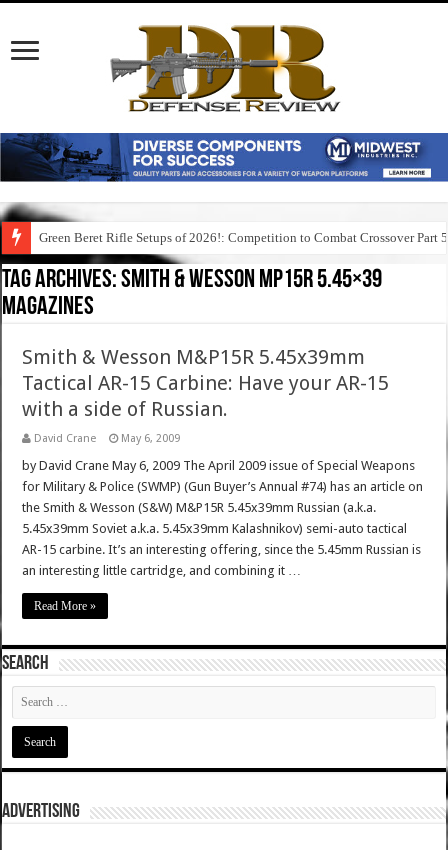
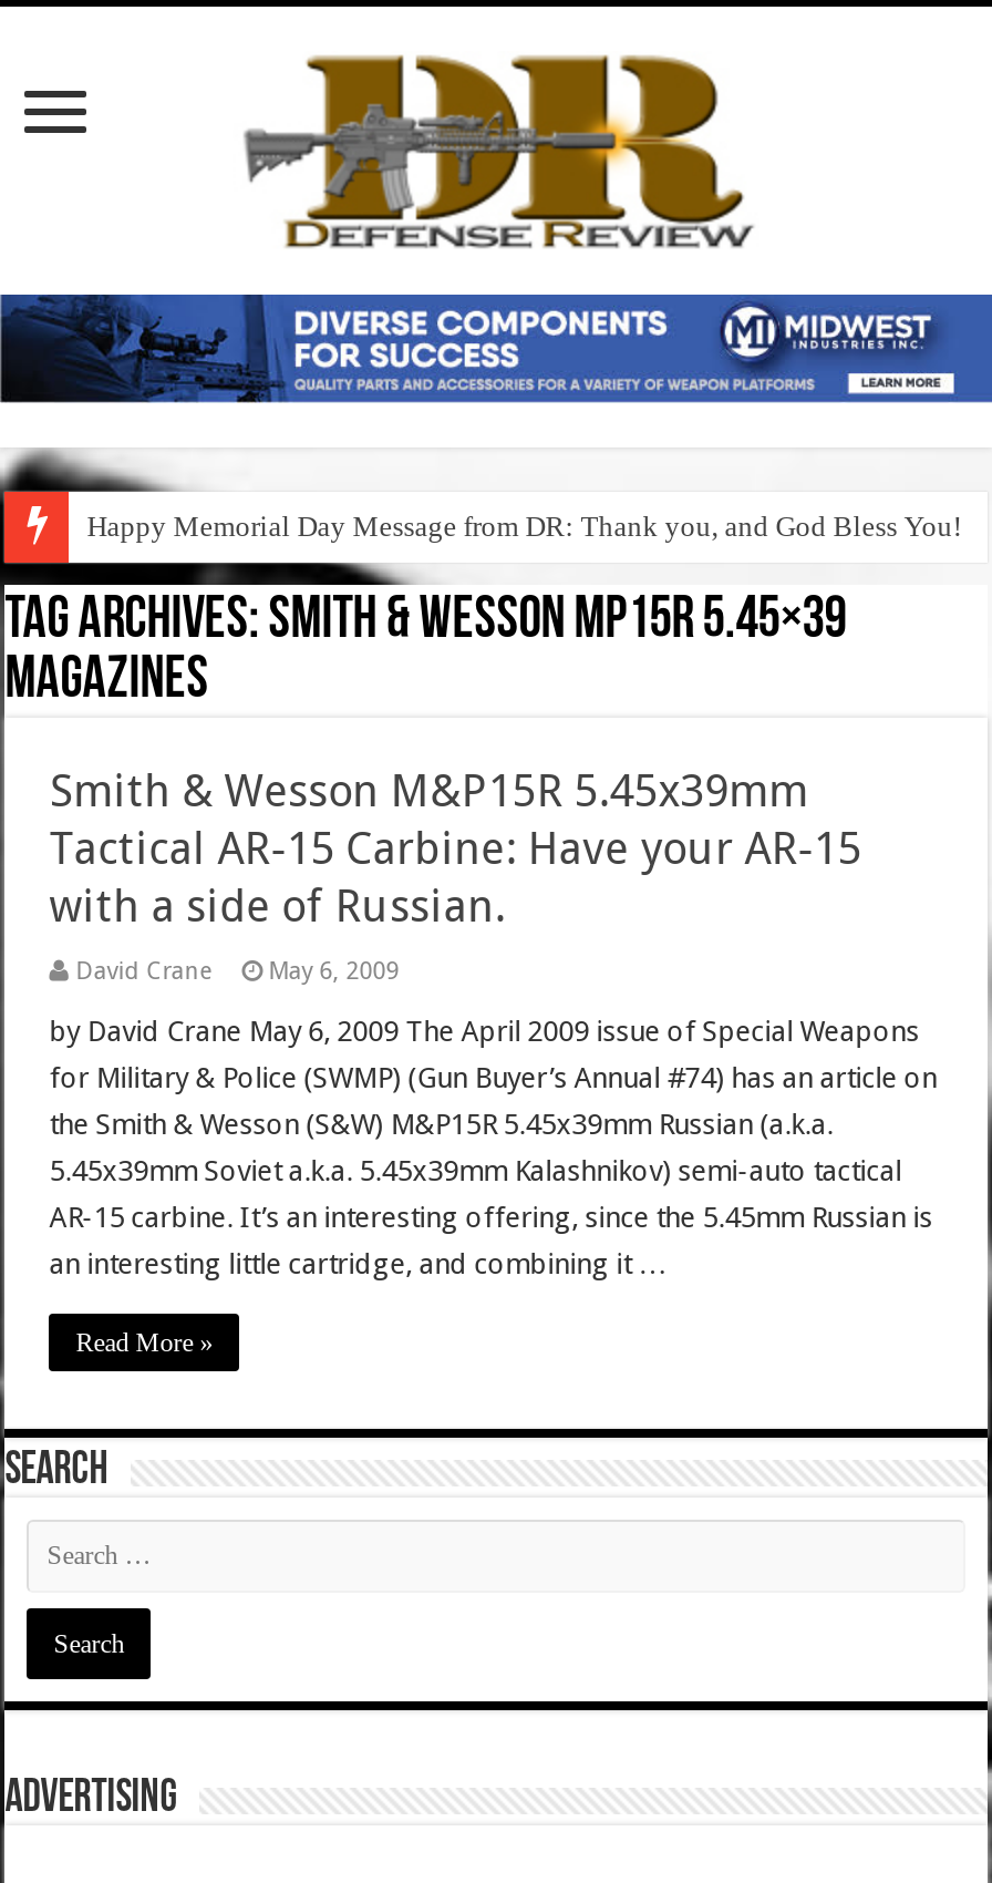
[39,230,448,245] Green Beret Rifle Setups of 2026!: Competition to Combat Crossover Part 5 -> [87,510,961,543] Happy Memorial Day Message from DR: Thank you, and God Bless You!

